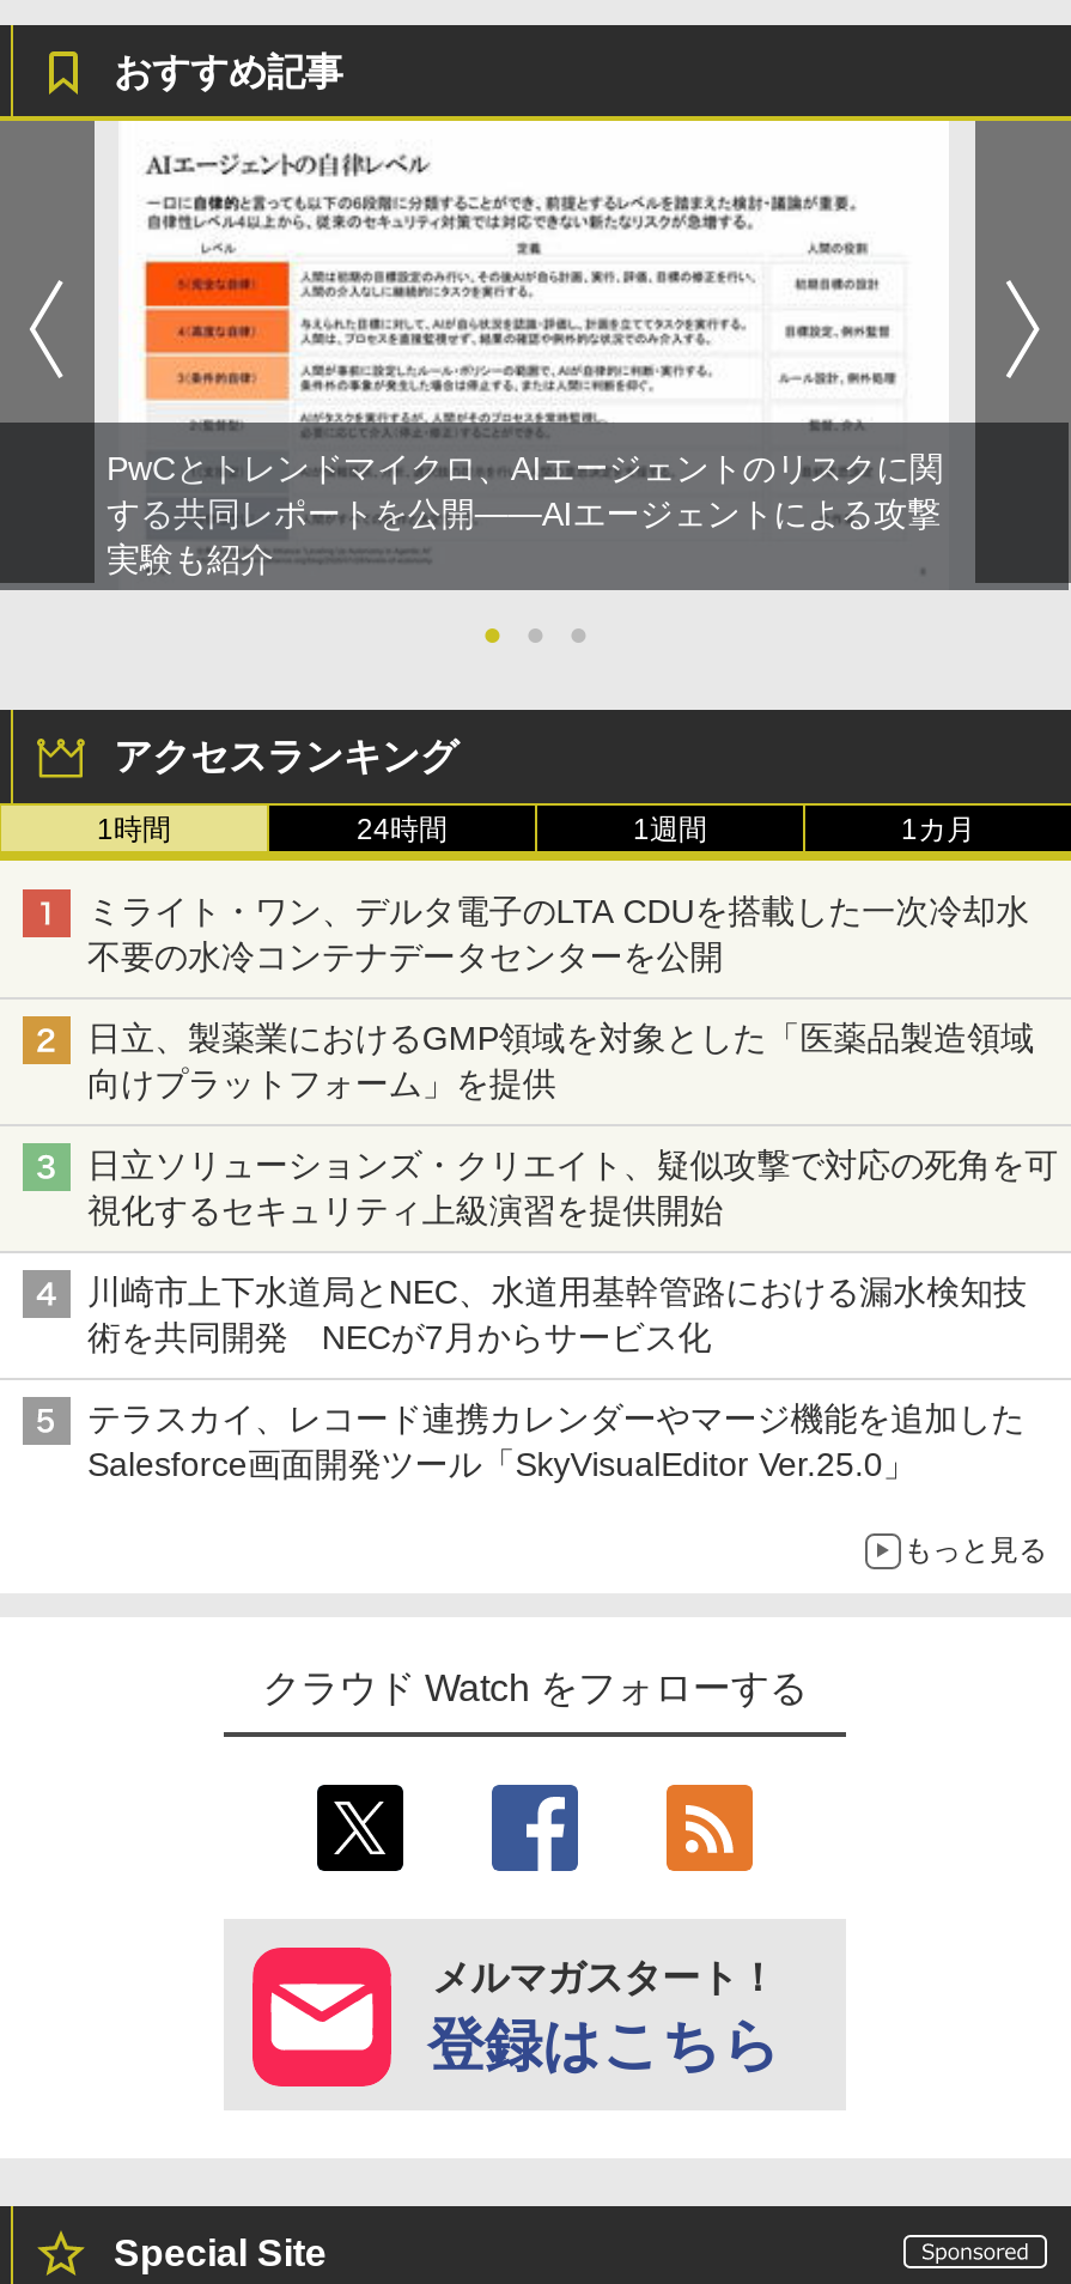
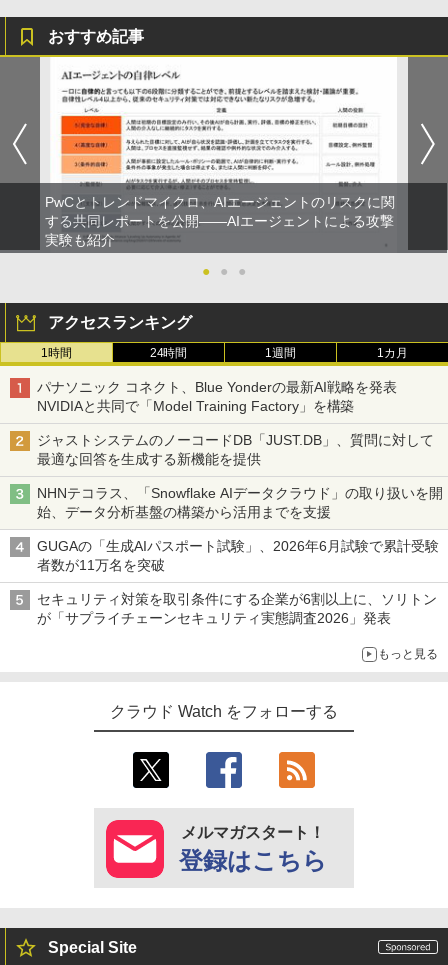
[87,892,1029,975] ミライト・ワン、デルタ電子のLTA CDUを搭載した一次冷却水 | 不要の水冷コンテナデータセンターを公開 -> [37,379,410,414] パナソニック コネクト、Blue Yonderの最新AI戦略を発表 | NVIDIAと共同で「Model Training Factory」を構築
[87,1018,1034,1102] 日立、製薬業におけるGMP領域を対象とした「医薬品製造領域 | 向けプラットフォーム」を提供 -> [37,432,433,467] ジャストシステムのノーコードDB「JUST.DB」、質問に対して | 最適な回答を生成する新機能を提供
[87,1145,1058,1229] 日立ソリューションズ・クリエイト、疑似攻撃で対応の死角を可 | 視化するセキュリティ上級演習を提供開始 -> [37,485,442,520] NHNテコラス、「Snowflake AIデータクラウド」の取り扱いを開 | 始、データ分析基盤の構築から活用までを支援
[87,1272,1027,1356] 川崎市上下水道局とNEC、水道用基幹管路における漏水検知技 | 術を共同開発 NECが7月からサービス化 -> [37,538,438,573] GUGAの「生成AIパスポート試験」、2026年6月試験で累計受験 | 者数が11万名を突破
[87,1399,1025,1483] テラスカイ、レコード連携カレンダーやマージ機能を追加した | Salesforce画面開発ツール「SkyVisualEditor Ver.25.0」 -> [37,591,437,626] セキュリティ対策を取引条件にする企業が6割以上に、ソリトン | が「サプライチェーンセキュリティ実態調査2026」発表

